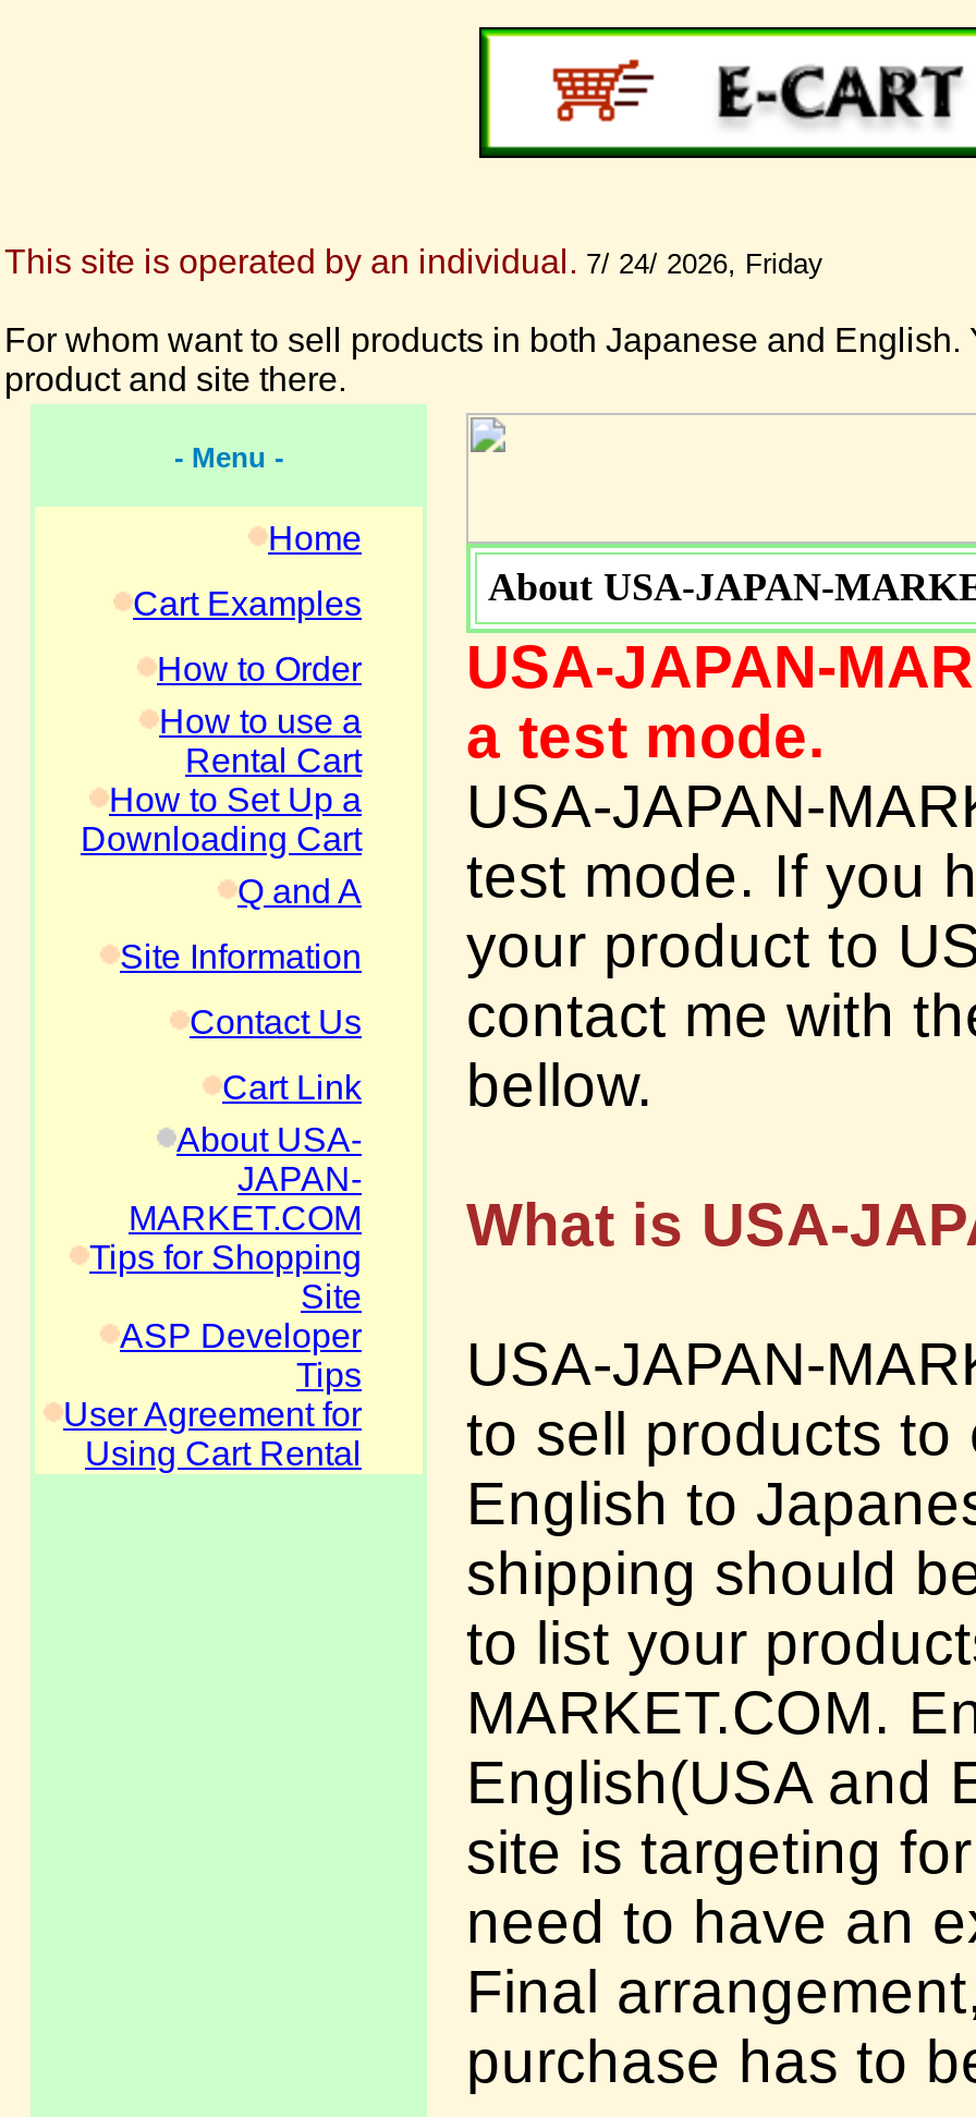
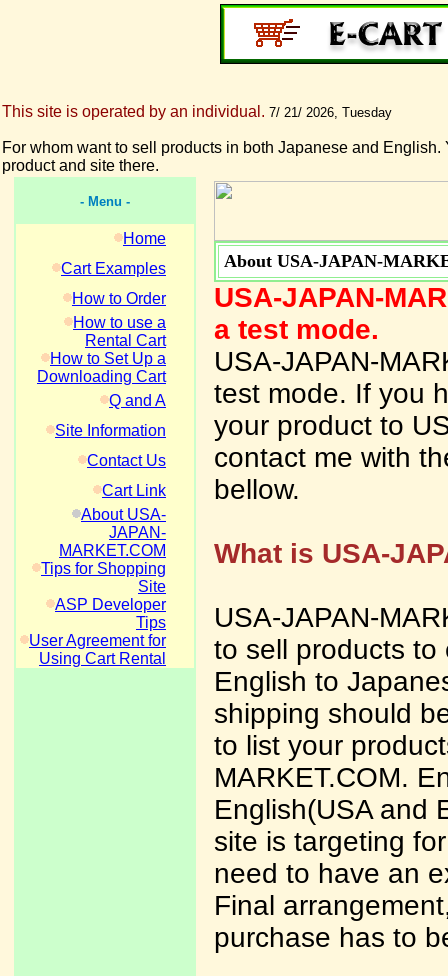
[4,243,823,280] This site is operated by an individual. 7/ 24/ 2026, Friday -> [2,103,392,120] This site is operated by an individual. 7/ 21/ 2026, Tuesday

